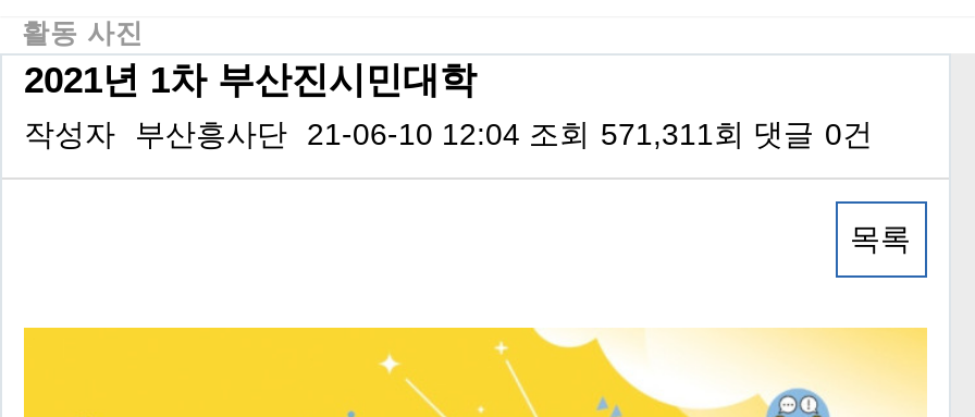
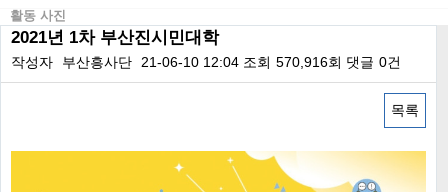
[24,117,873,152] 작성자 부산흥사단 21-06-10 12:04 조회 571,311회 댓글 0건 -> [11,54,401,70] 작성자 부산흥사단 21-06-10 12:04 조회 570,916회 댓글 0건

